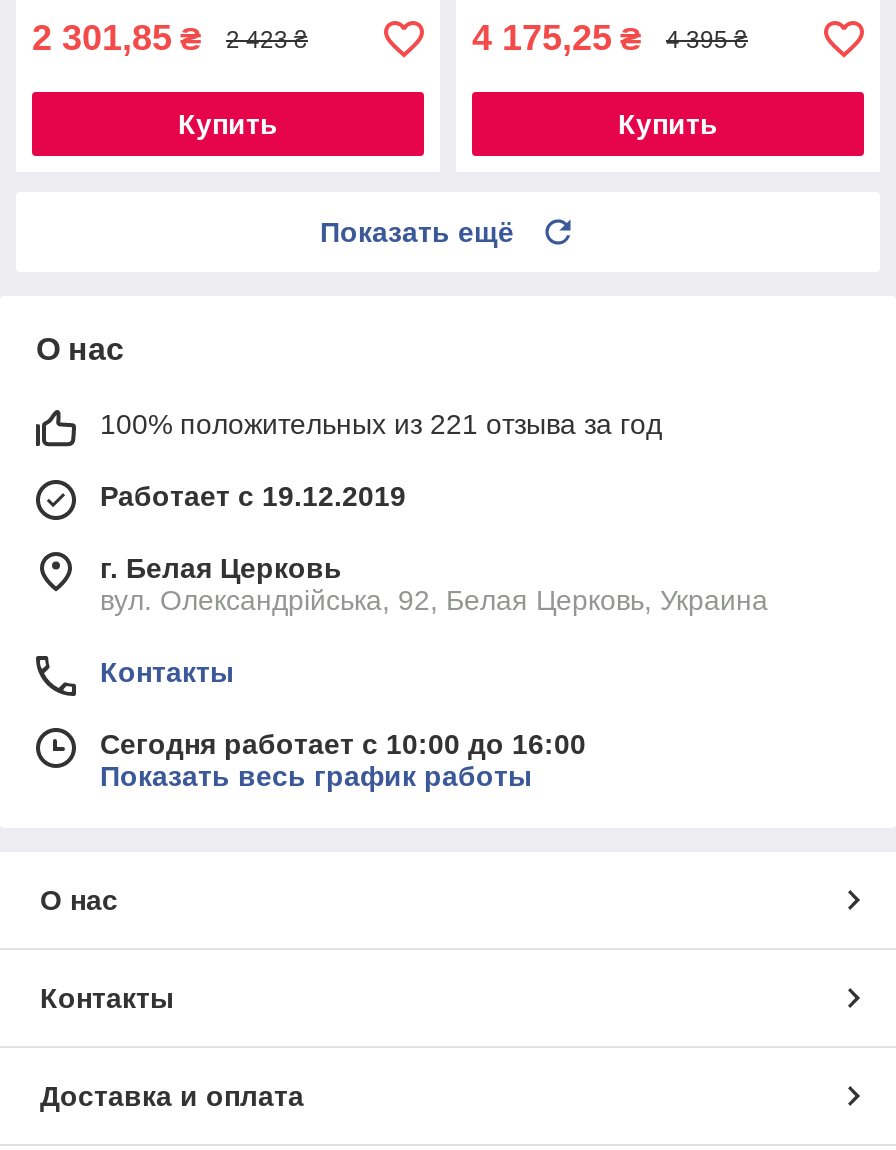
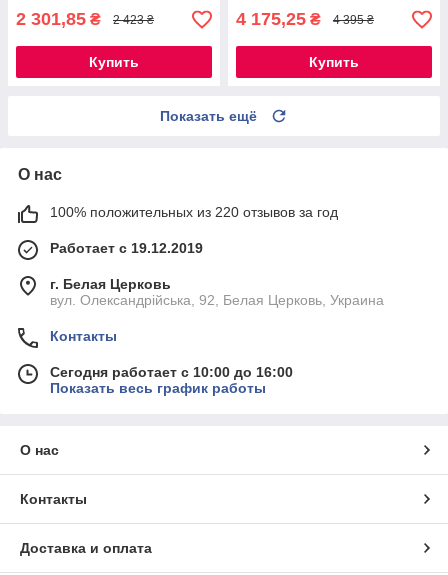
[100,408,662,440] 100% положительных из 221 отзыва за год -> [50,204,338,220] 100% положительных из 220 отзывов за год

